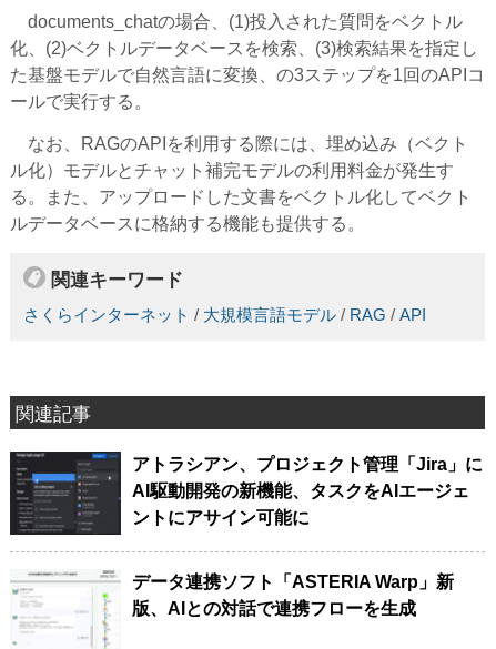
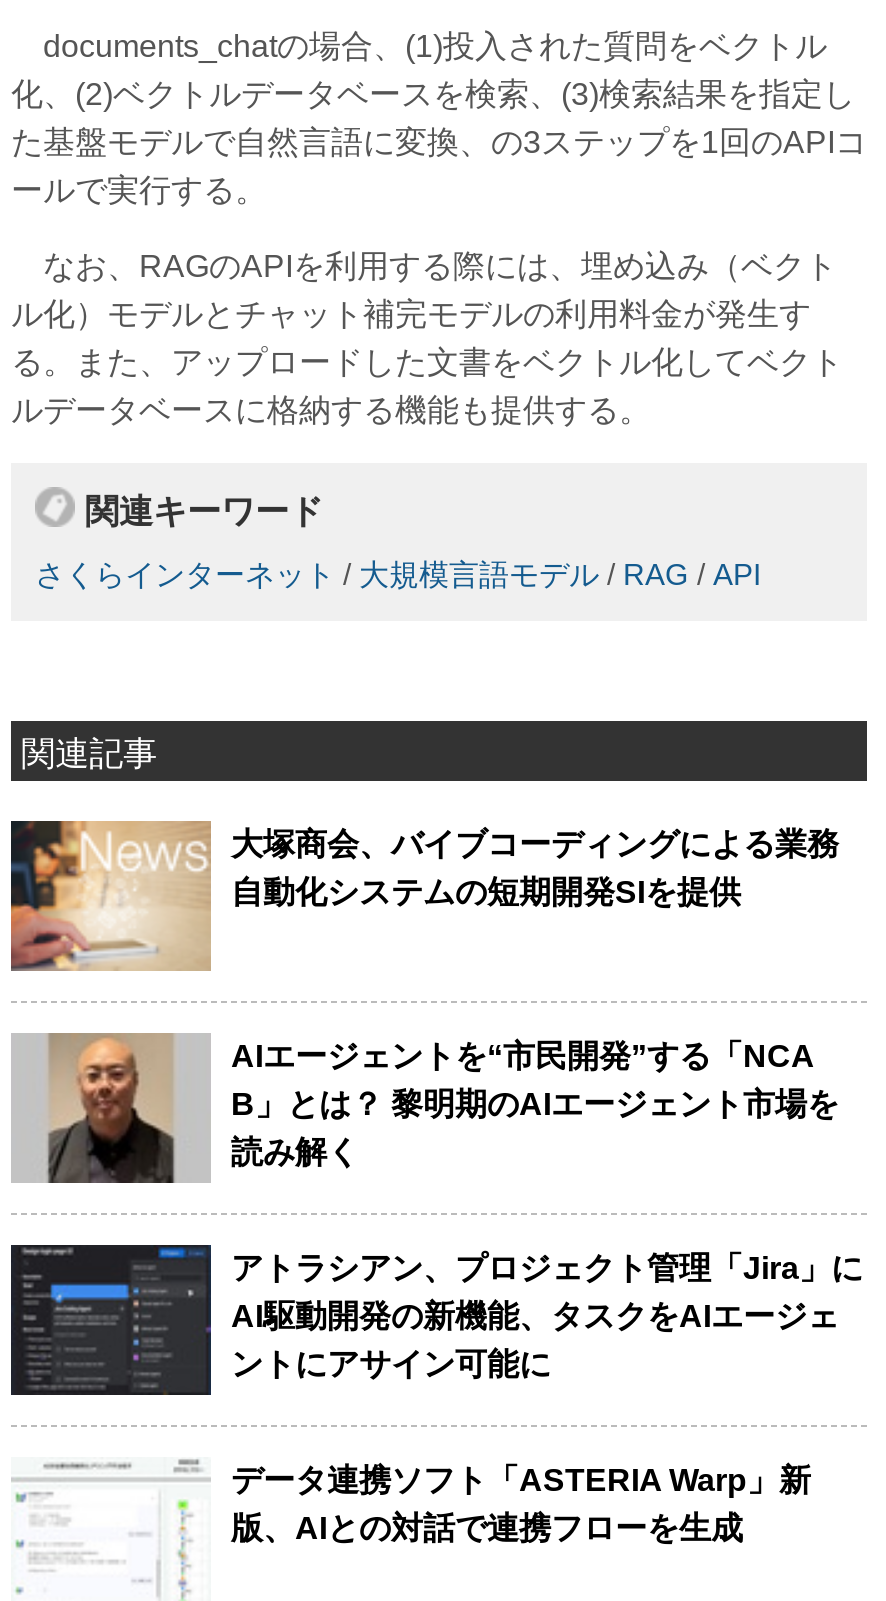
none -> [9,819,839,973] [image] | 大塚商会、バイブコーディングによる業務 | 自動化システムの短期開発SIを提供
none -> [11,1033,839,1205] [image] | AIエージェントを“市民開発”する「NCA | B」とは？ 黎明期のAIエージェント市場を | 読み解く

